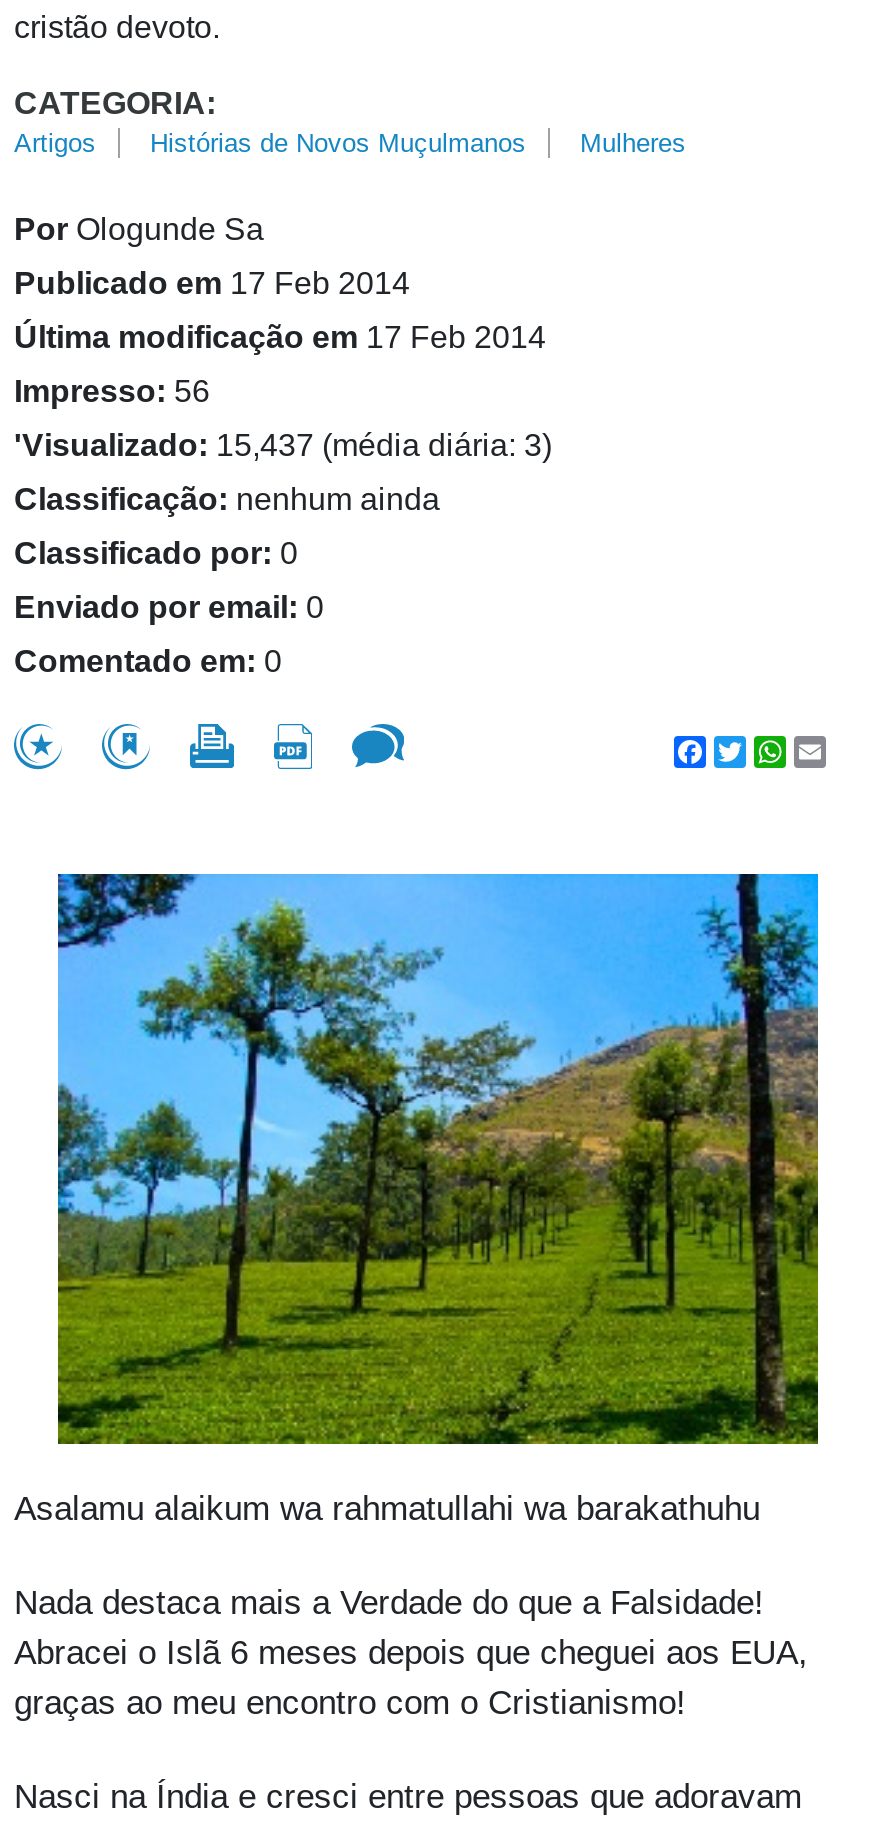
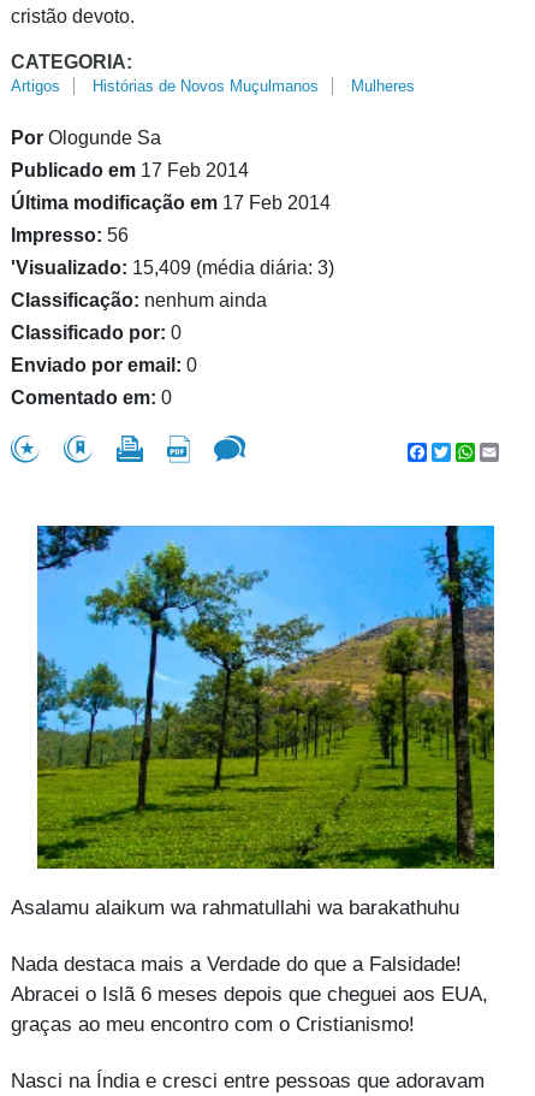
[14,428,552,462] 'Visualizado: 15,437 (média diária: 3) -> [11,257,334,278] 'Visualizado: 15,409 (média diária: 3)

